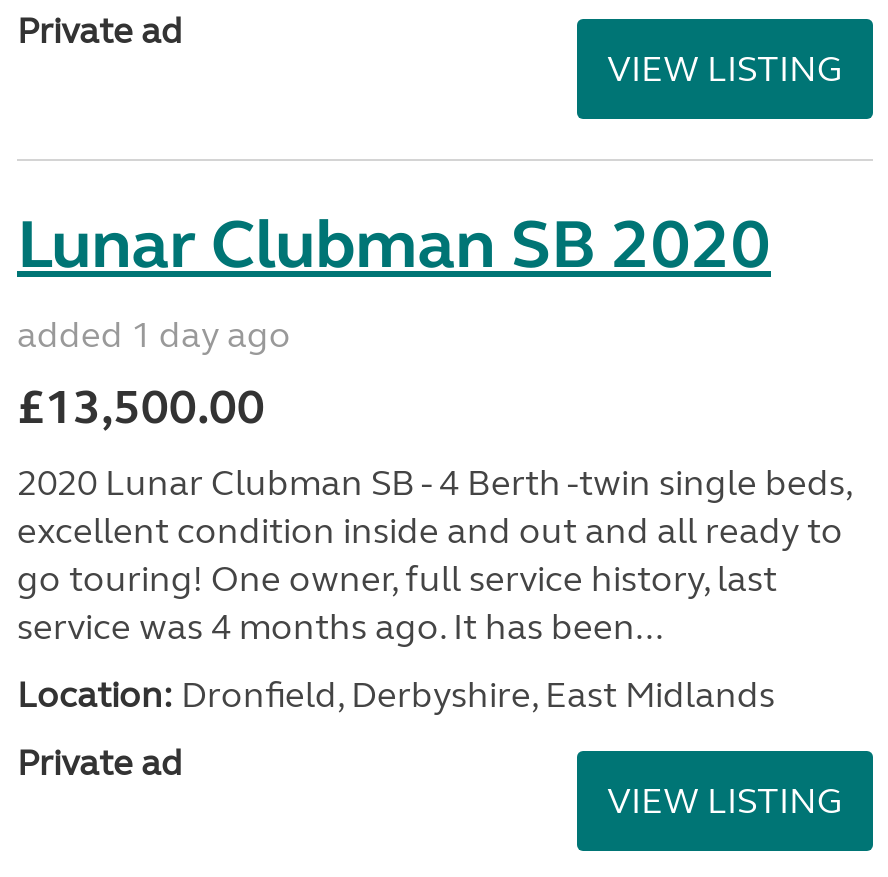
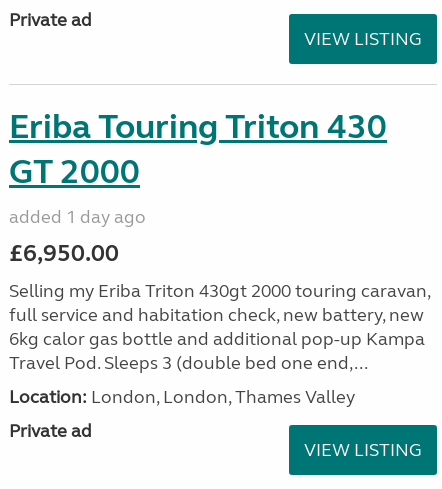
[17,203,771,287] Lunar Clubman SB 2020 -> [9,105,387,192] Eriba Touring Triton 430 | GT 2000
[17,379,851,649] £13,500.00 | 2020 Lunar Clubman SB - 4 Berth -twin single beds, | excellent condition inside and out and all ready to | go touring! One owner, full service history, last | service was 4 months ago. It has been... -> [9,238,430,373] £6,950.00 | Selling my Eriba Triton 430gt 2000 touring caravan, | full service and habitation check, new battery, new | 6kg calor gas bottle and additional pop-up Kampa | Travel Pod. Sleeps 3 (double bed one end,...
[17,673,775,717] Location: Dronfield, Derbyshire, East Midlands -> [9,385,355,407] Location: London, London, Thames Valley

